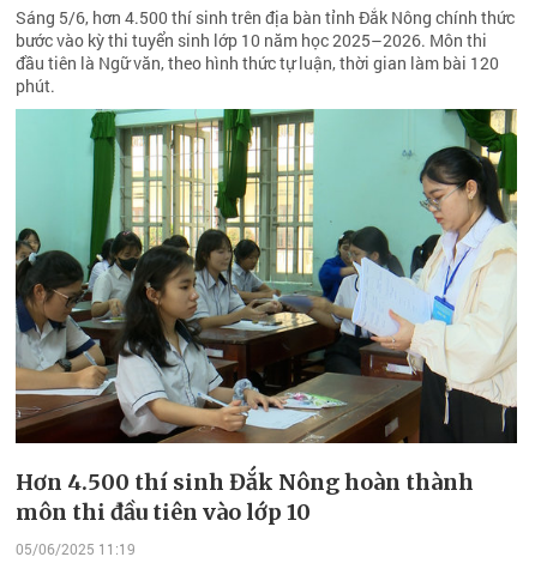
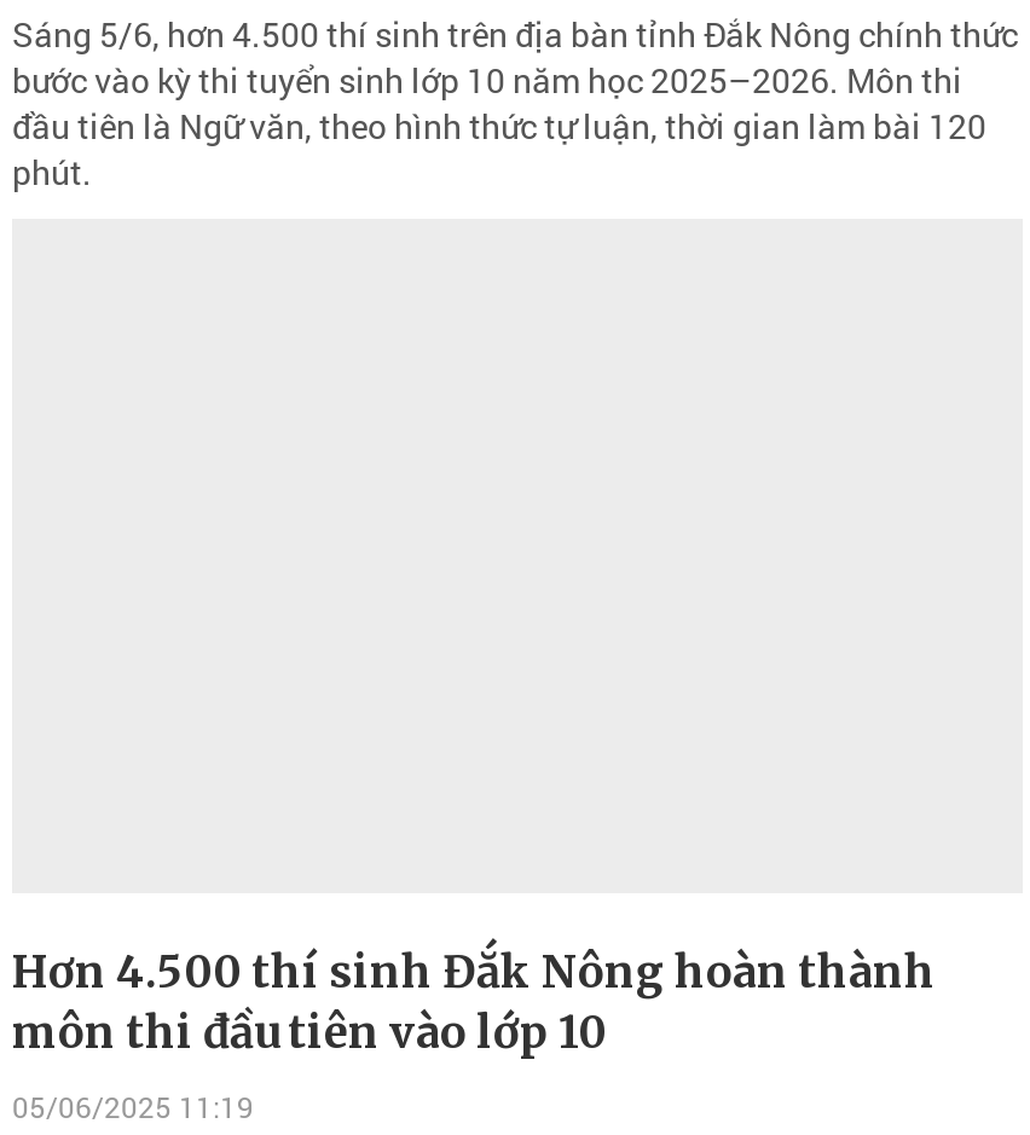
[14,108,518,444] [image] -> none

